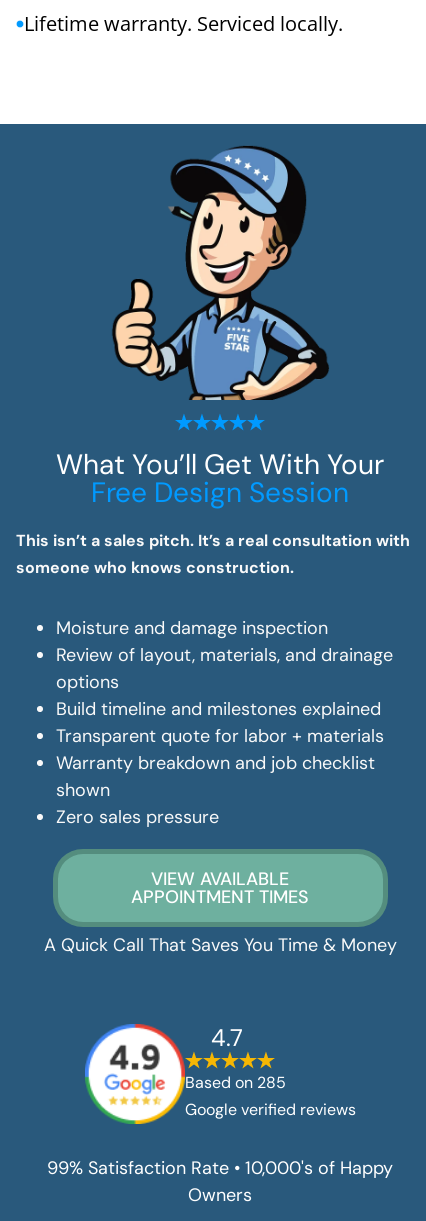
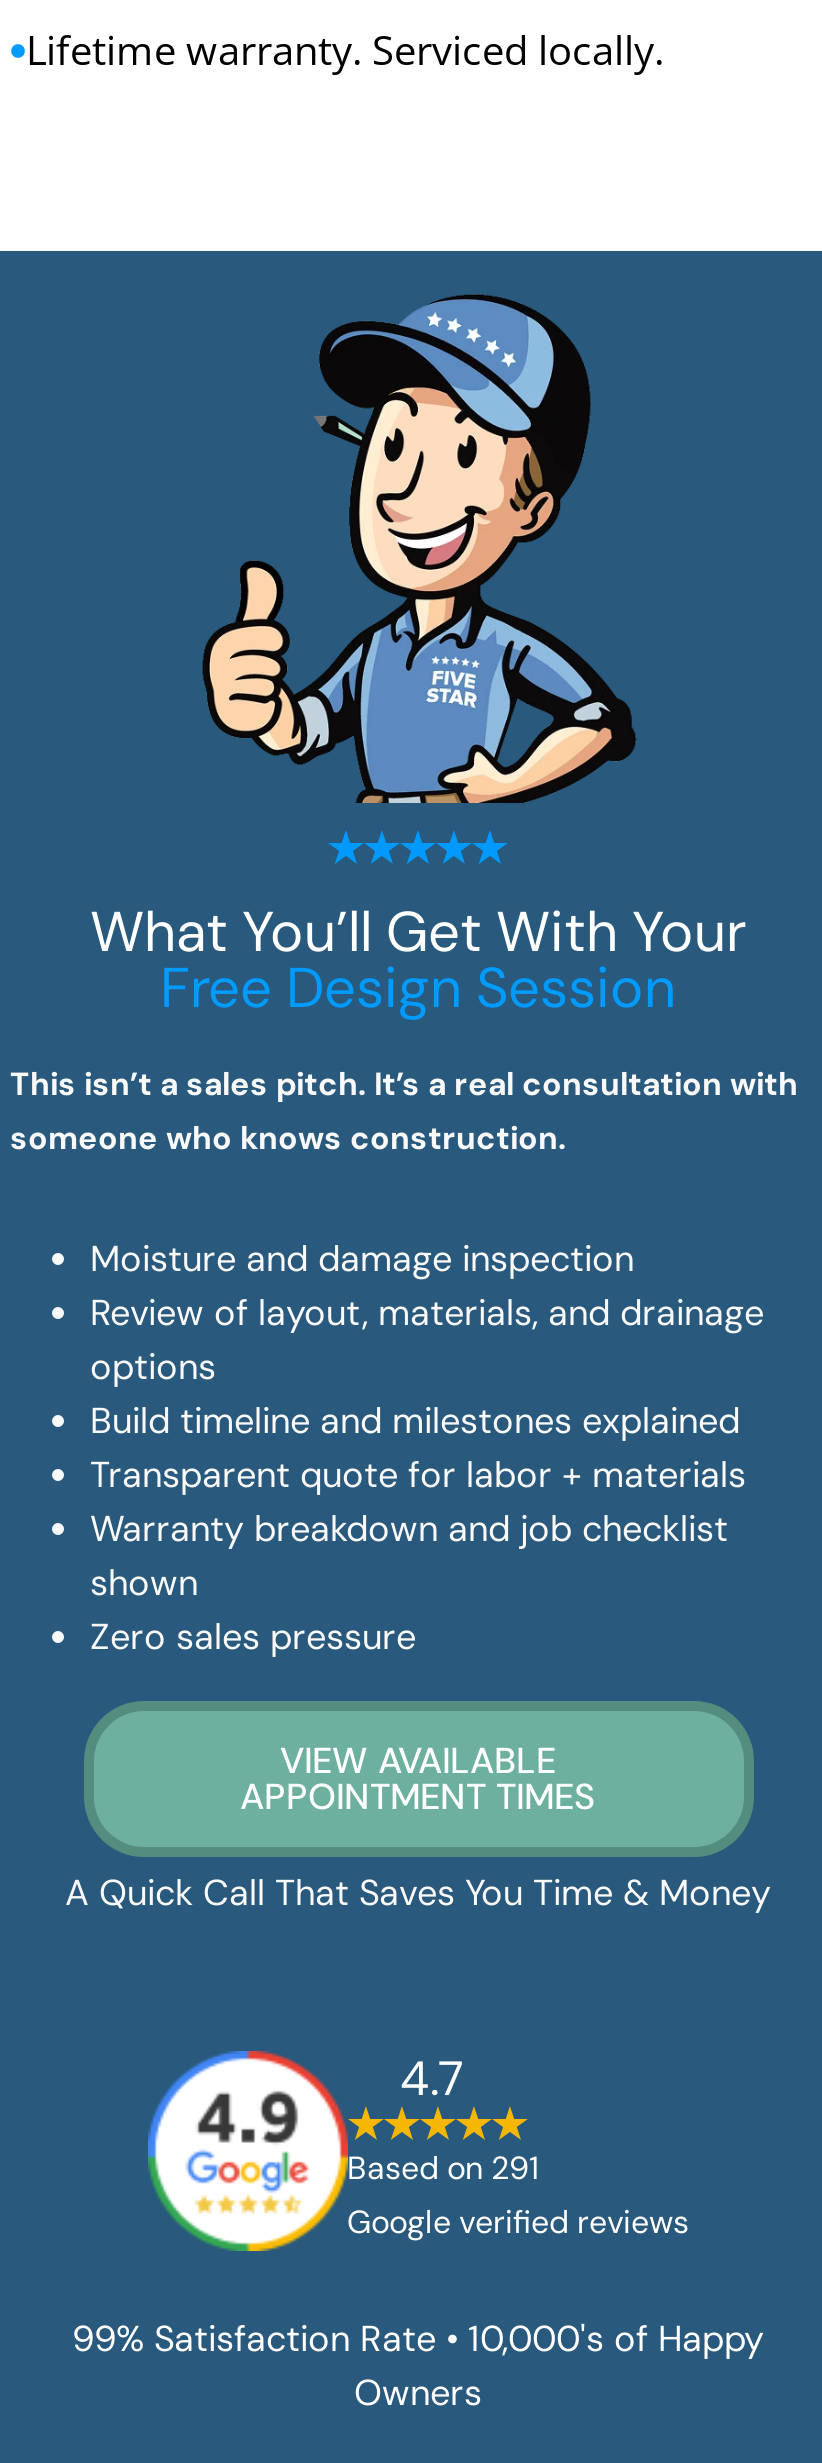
[184,1072,285,1093] Based on 285 -> [347,2147,539,2189] Based on 291

